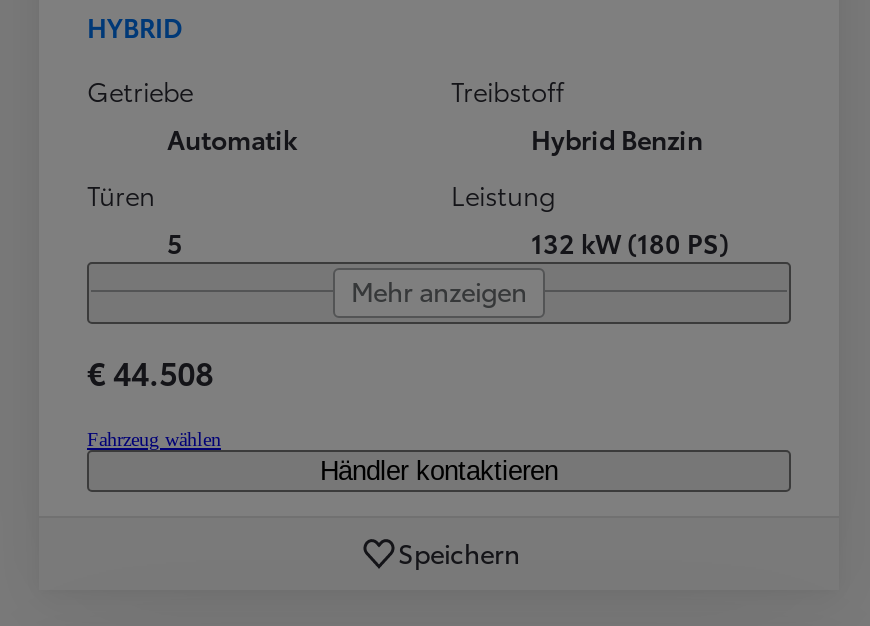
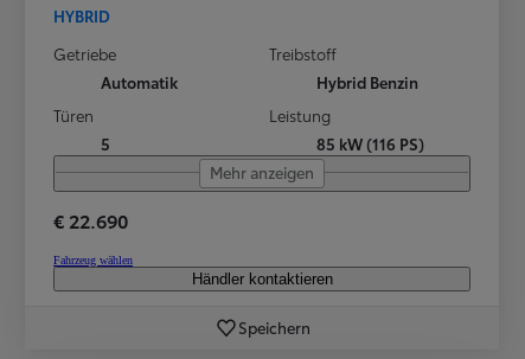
[531,224,729,260] 132 kW (180 PS) -> [316,132,424,154] 85 kW (116 PS)
[87,348,213,394] € 44.508 -> [53,206,128,233] € 22.690

